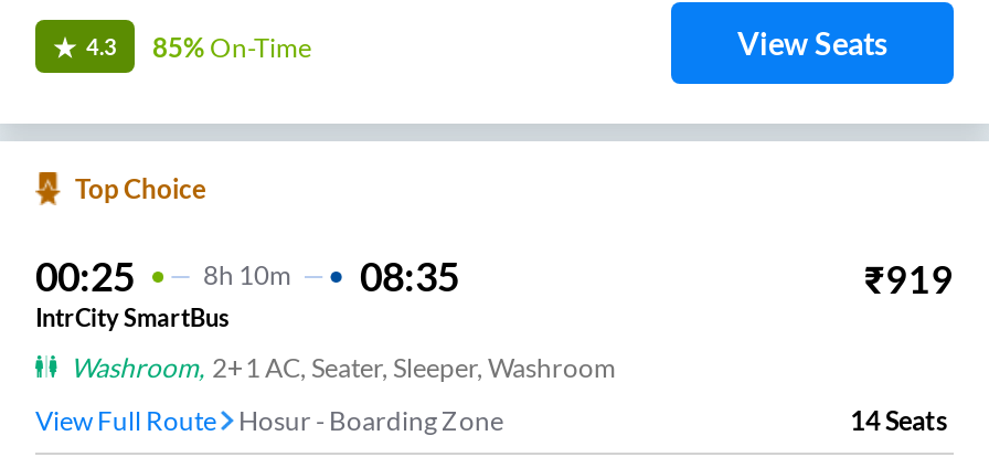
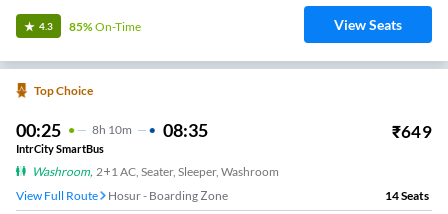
[864,256,954,302] ₹919 -> [392,121,432,142] ₹649

